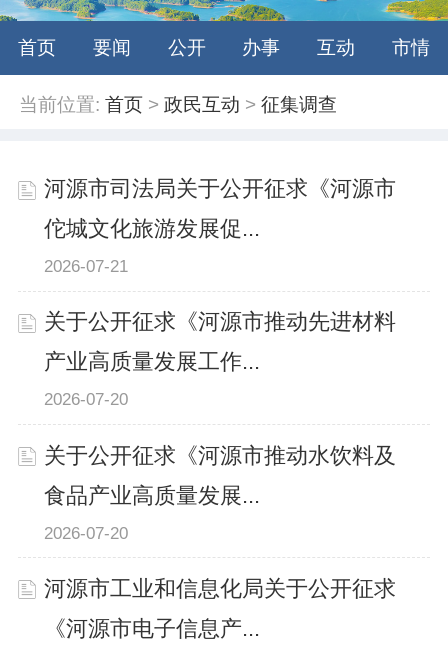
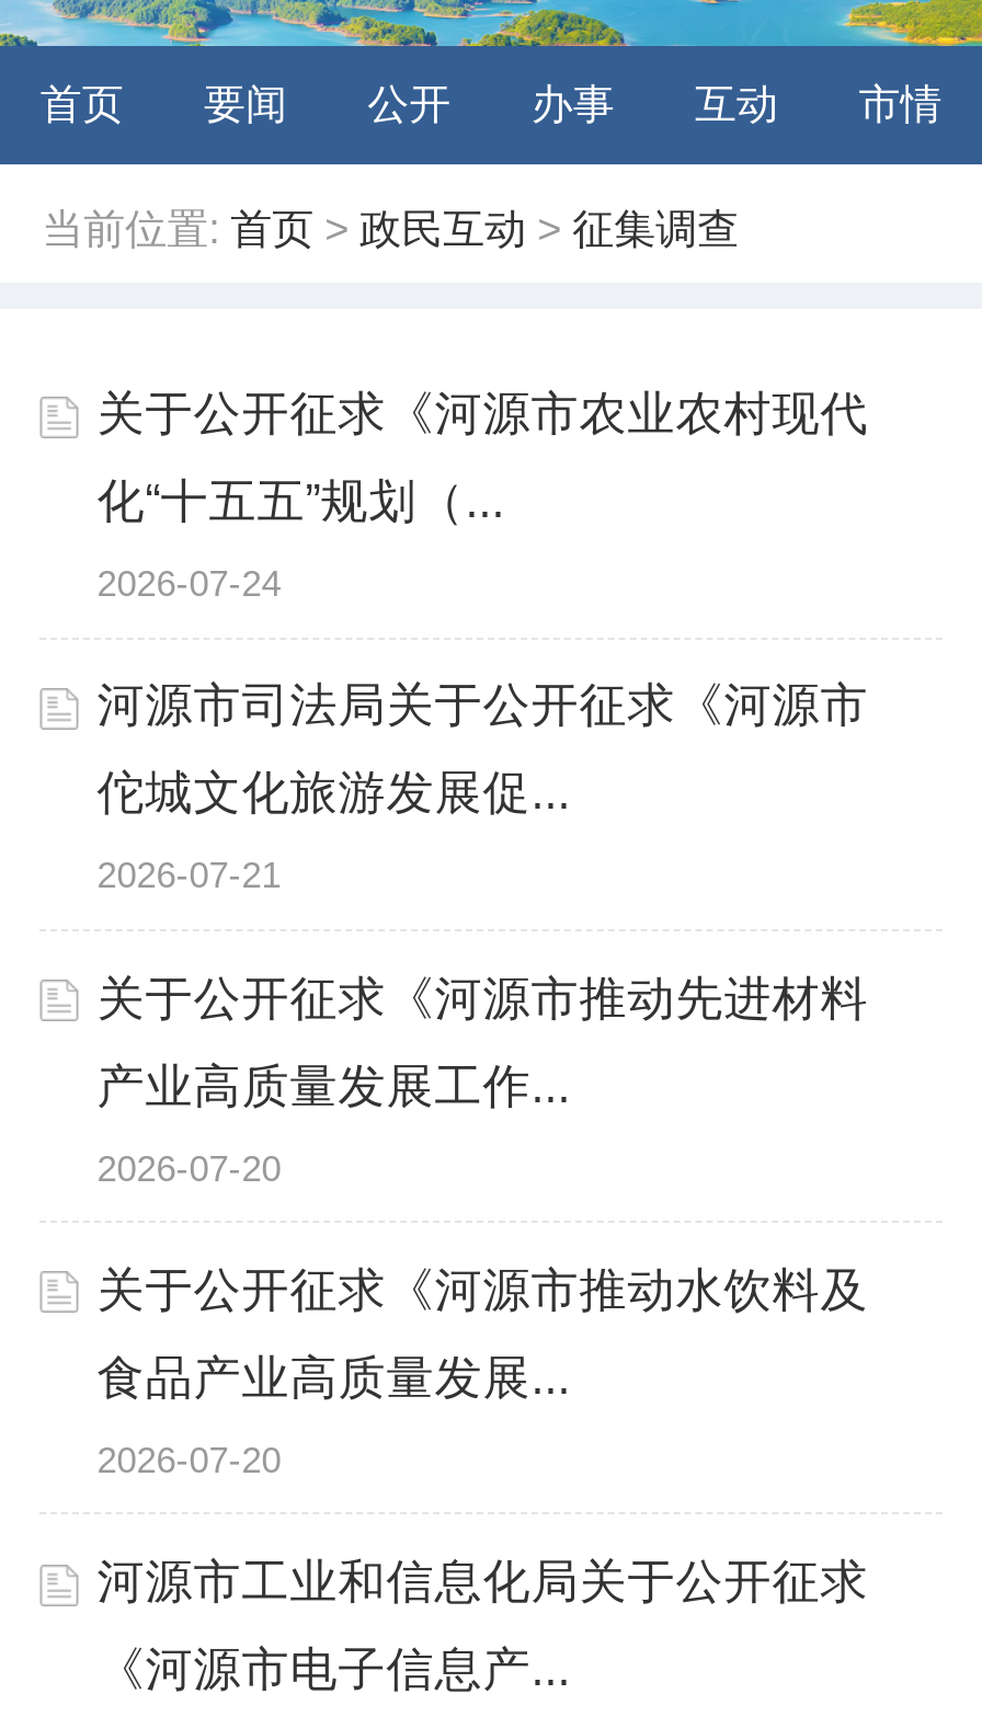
none -> [97,389,868,605] 关于公开征求《河源市农业农村现代 | 化“十五五”规划（... | 2026-07-24

